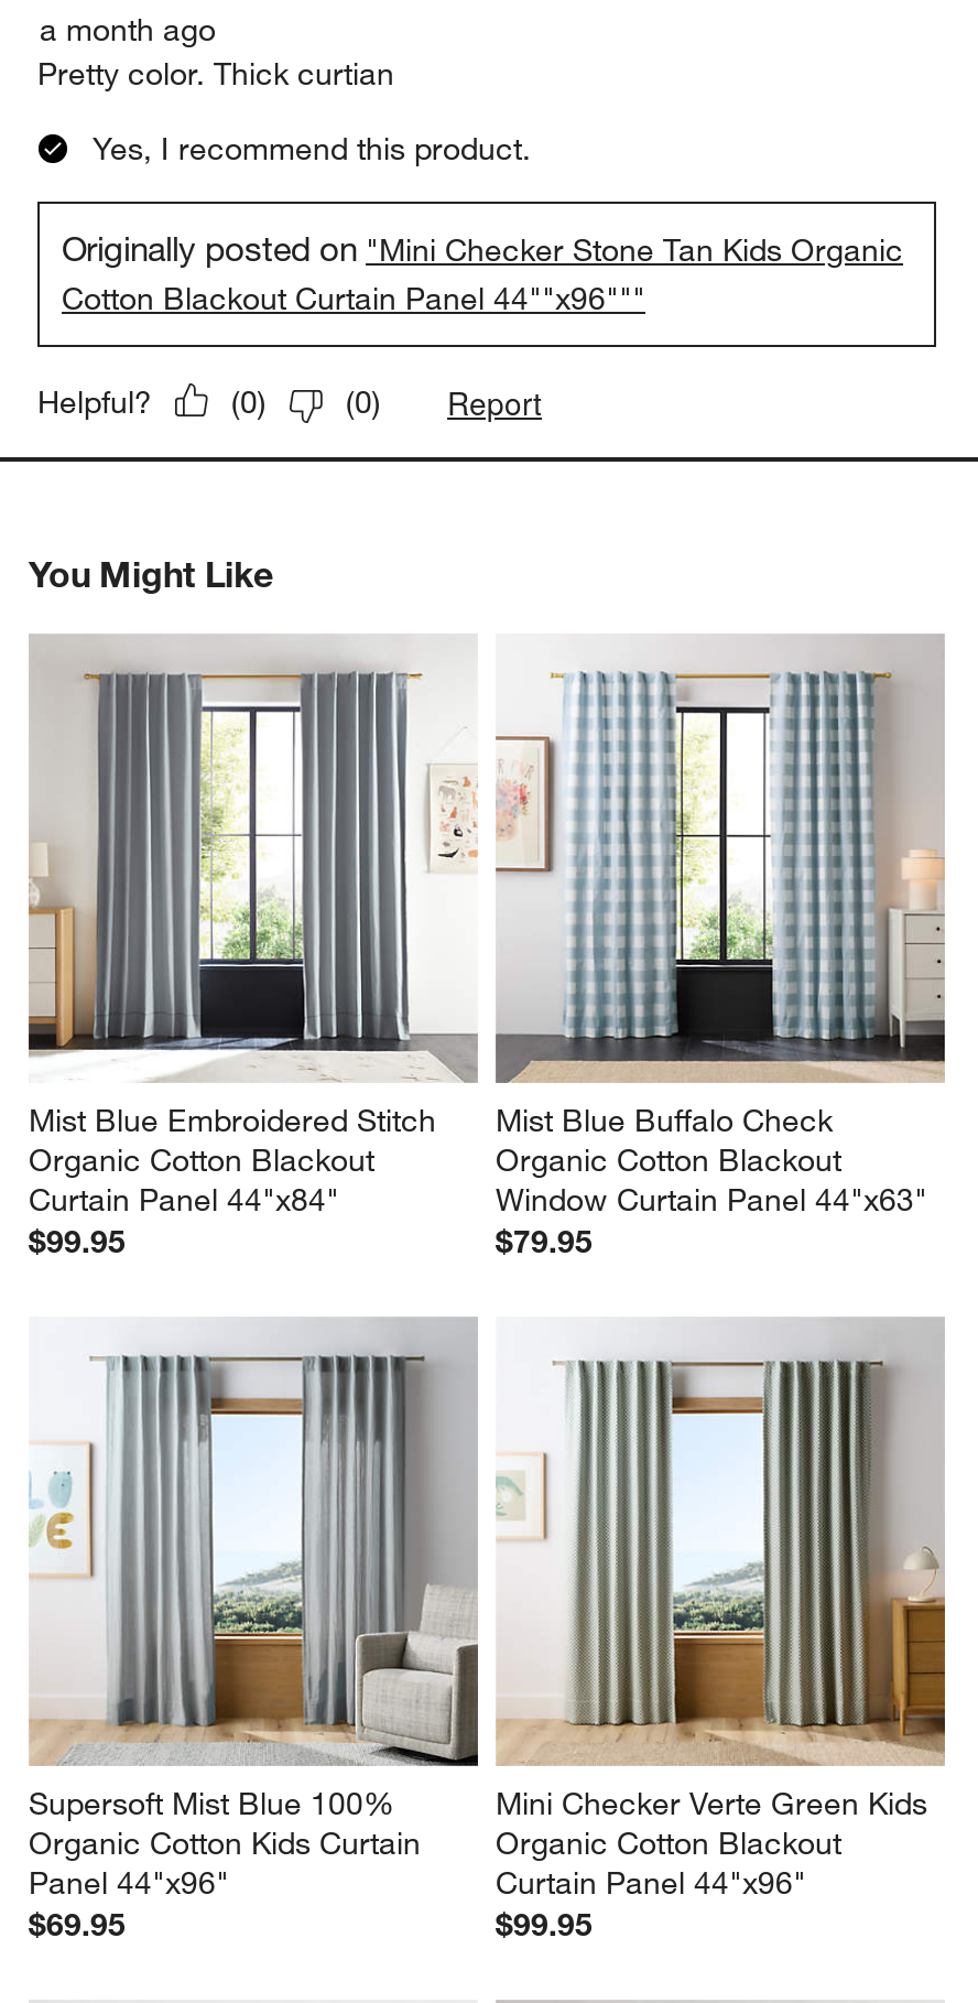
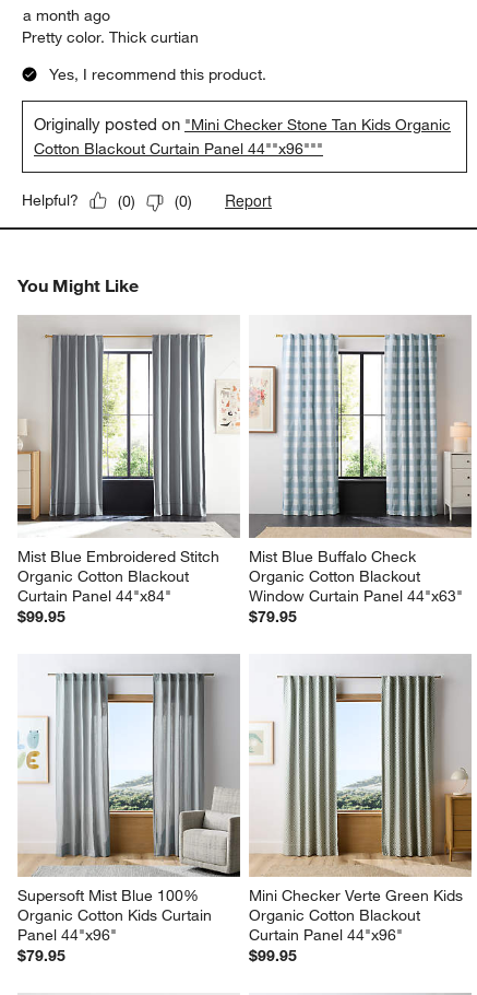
[29,1904,126,1944] $69.95 -> [17,946,65,966] $79.95

